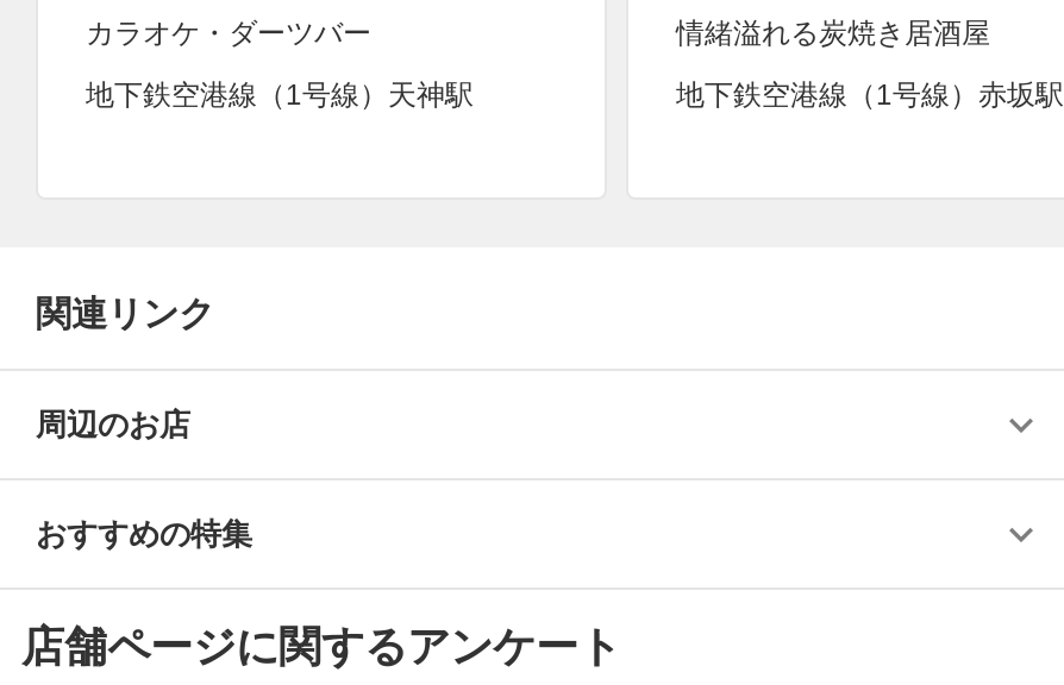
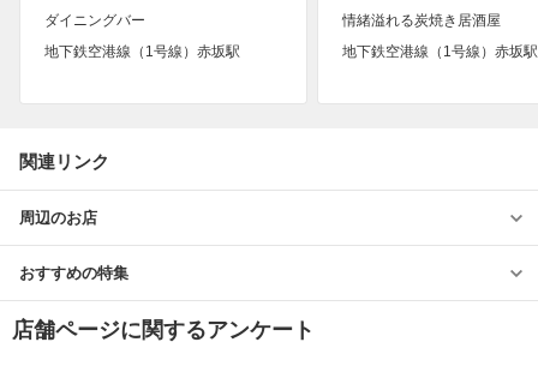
[86,17,371,50] カラオケ・ダーツバー -> [44,12,145,29] ダイニングバー
[86,78,474,112] 地下鉄空港線（1号線）天神駅 -> [44,43,240,60] 地下鉄空港線（1号線）赤坂駅

